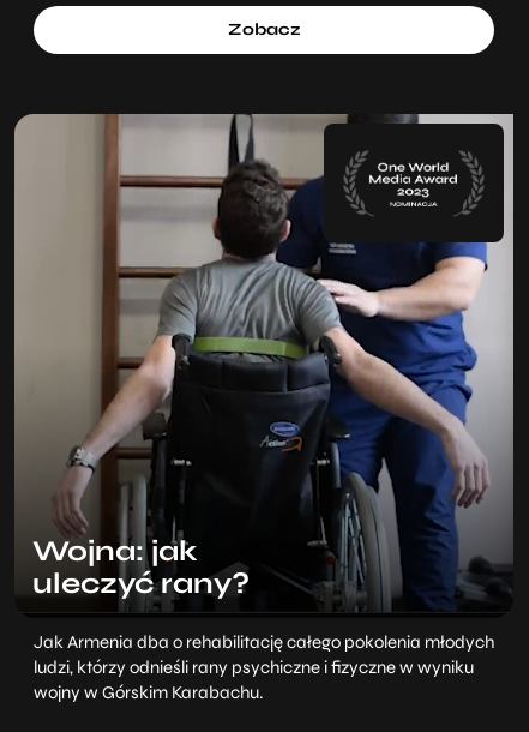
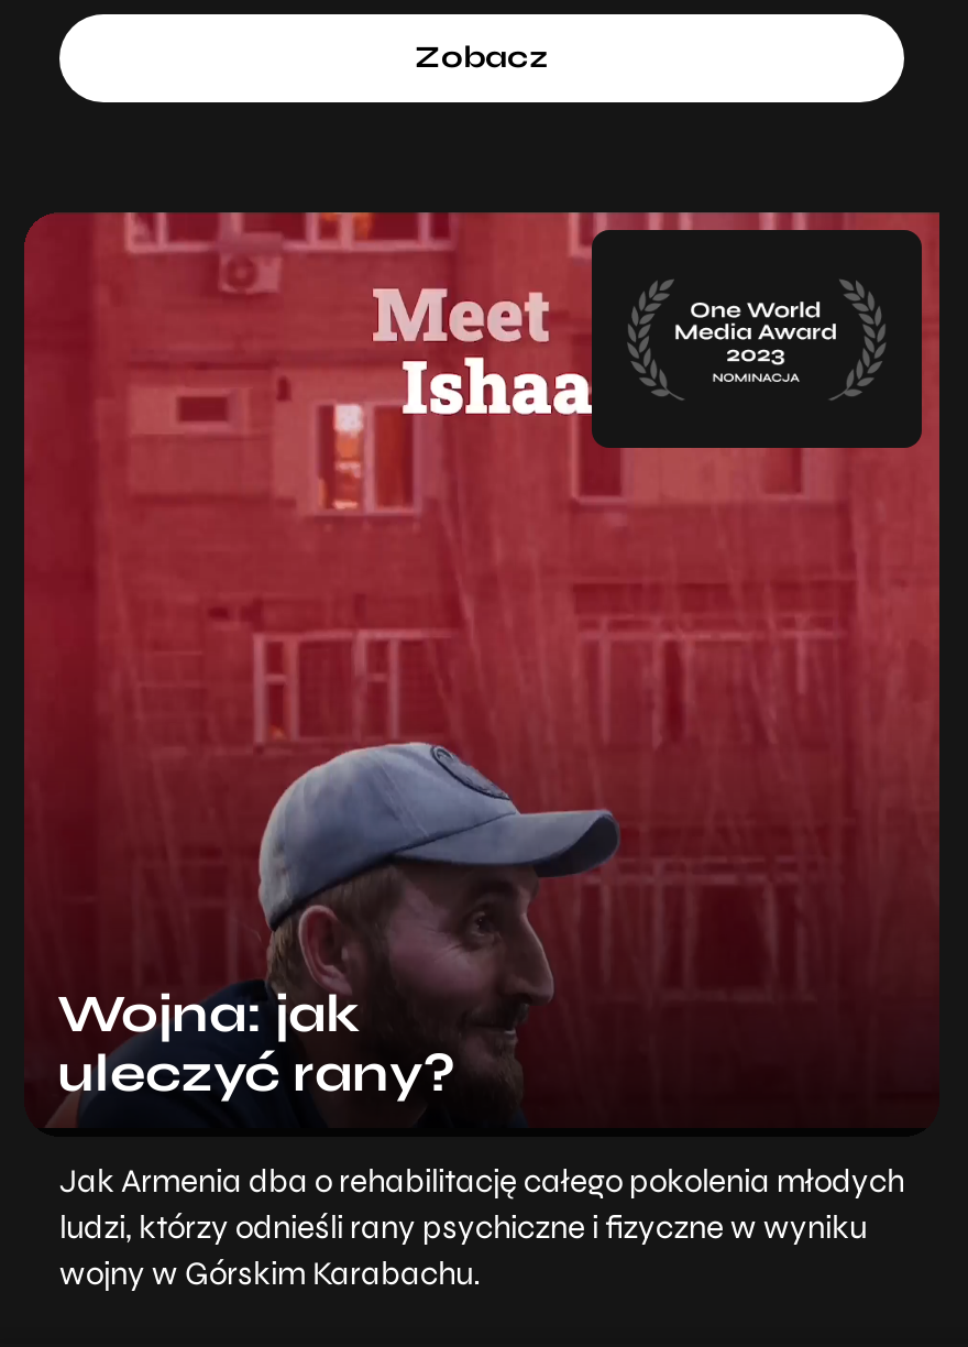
[13,113,515,612] [image] -> [24,210,942,1126] [image]

